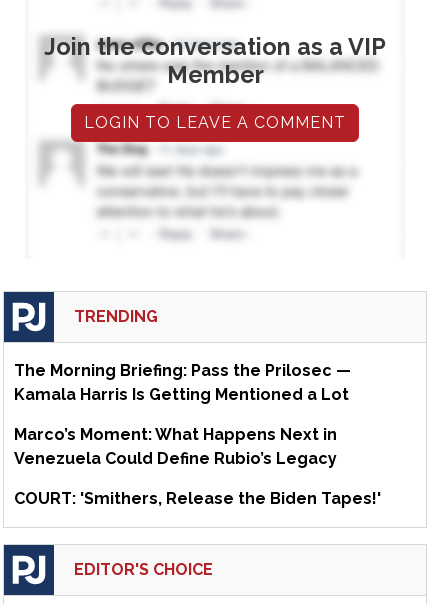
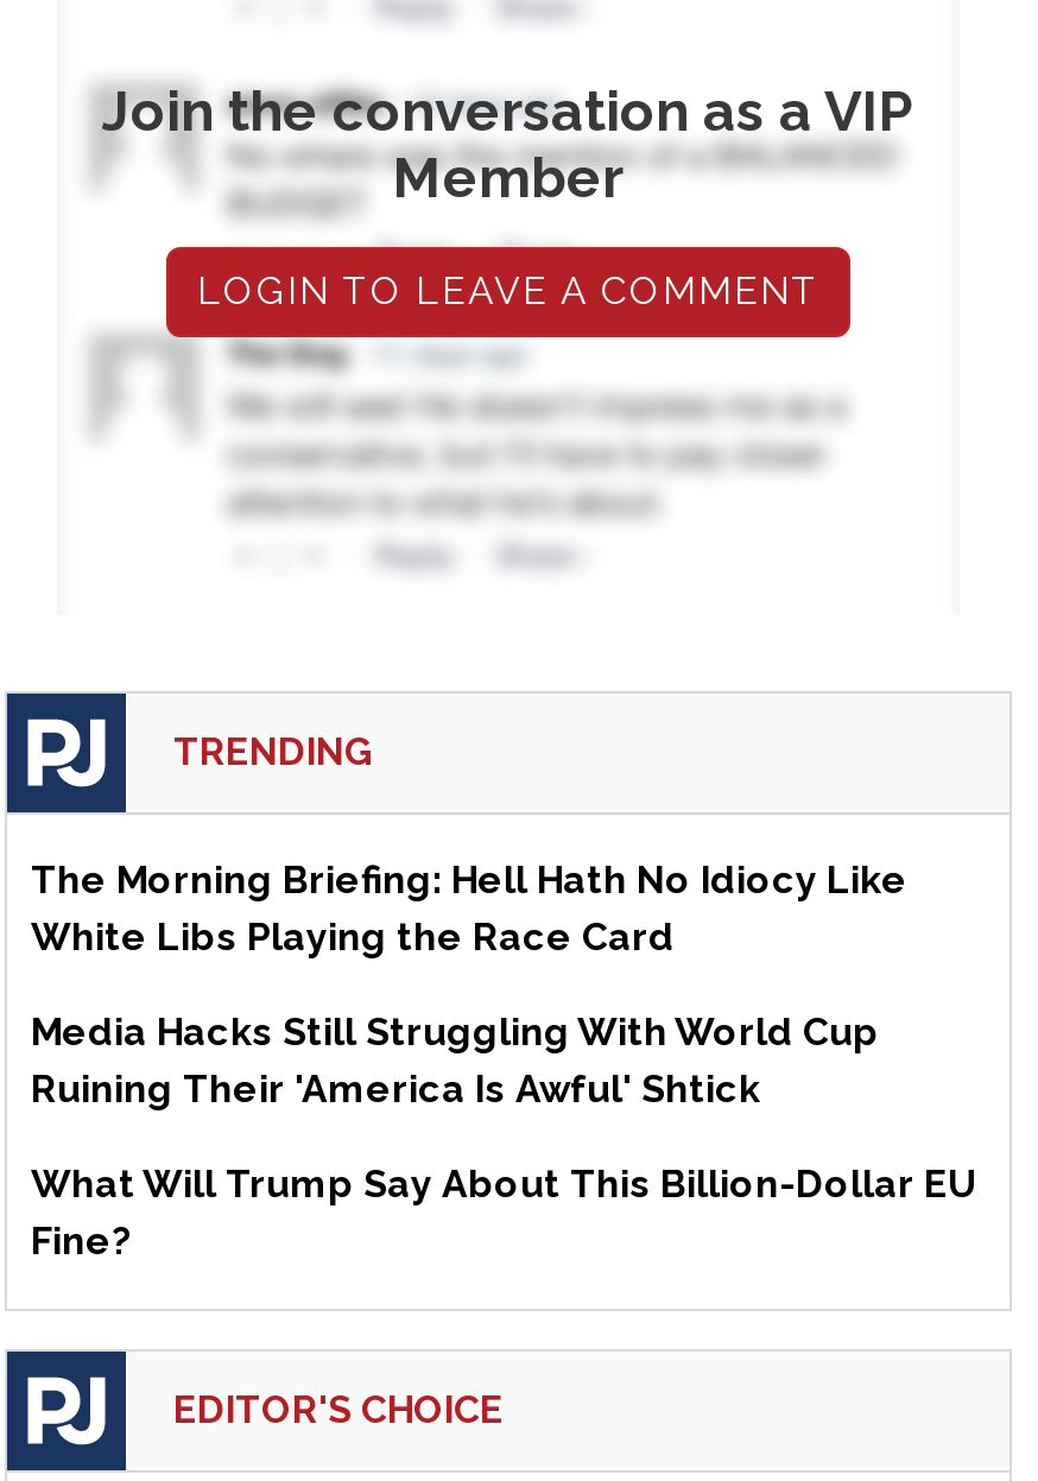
[14,361,351,404] The Morning Briefing: Pass the Prilosec — | Kamala Harris Is Getting Mentioned a Lot -> [31,858,907,960] The Morning Briefing: Hell Hath No Idiocy Like | White Libs Playing the Race Card
[14,425,337,468] Marco’s Moment: What Happens Next in | Venezuela Could Define Rubio’s Legacy -> [31,1010,879,1112] Media Hacks Still Struggling With World Cup | Ruining Their 'America Is Awful' Shtick
[14,489,381,508] COURT: 'Smithers, Release the Biden Tapes!' -> [31,1162,976,1264] What Will Trump Say About This Billion-Dollar EU | Fine?

